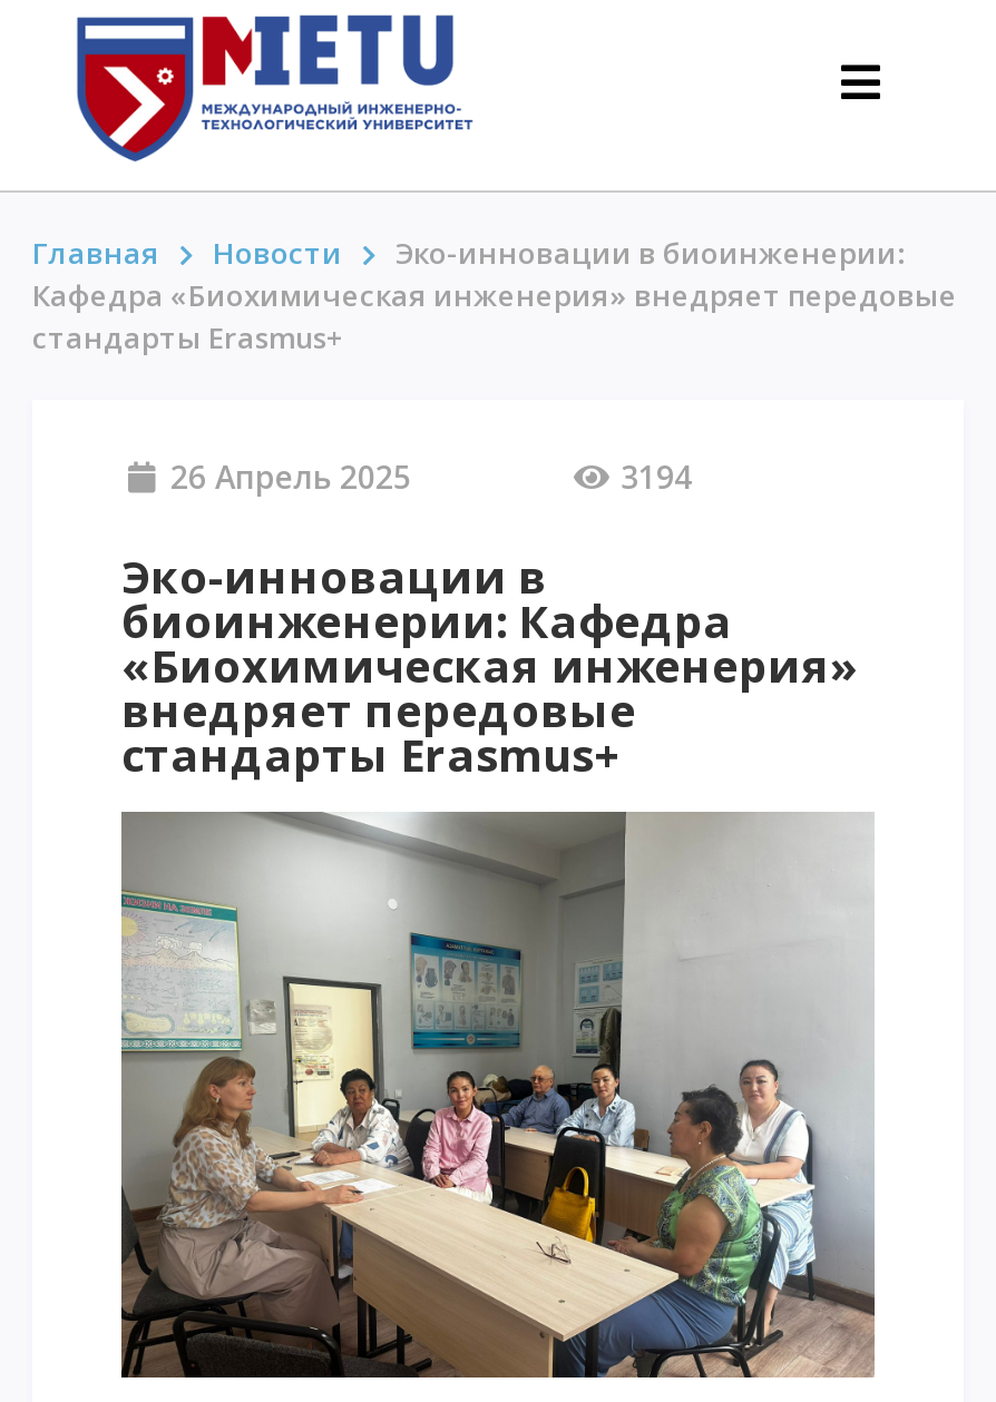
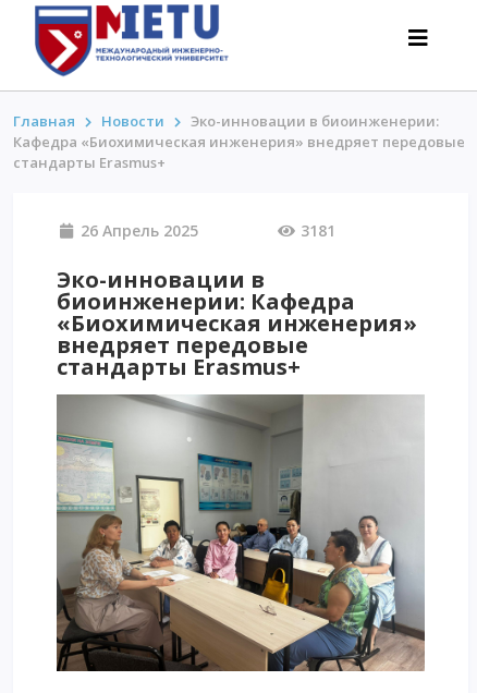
[612,456,692,498] 3194 -> [296,220,335,241] 3181

